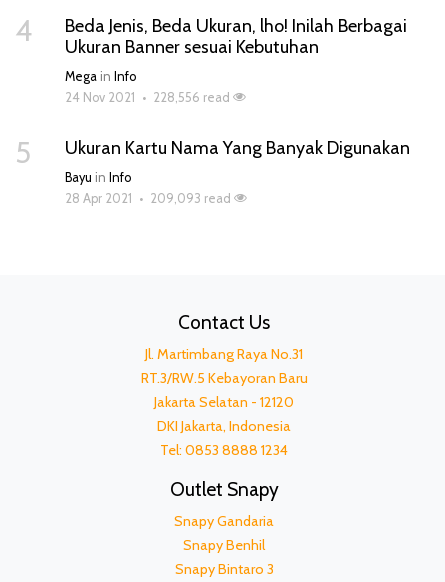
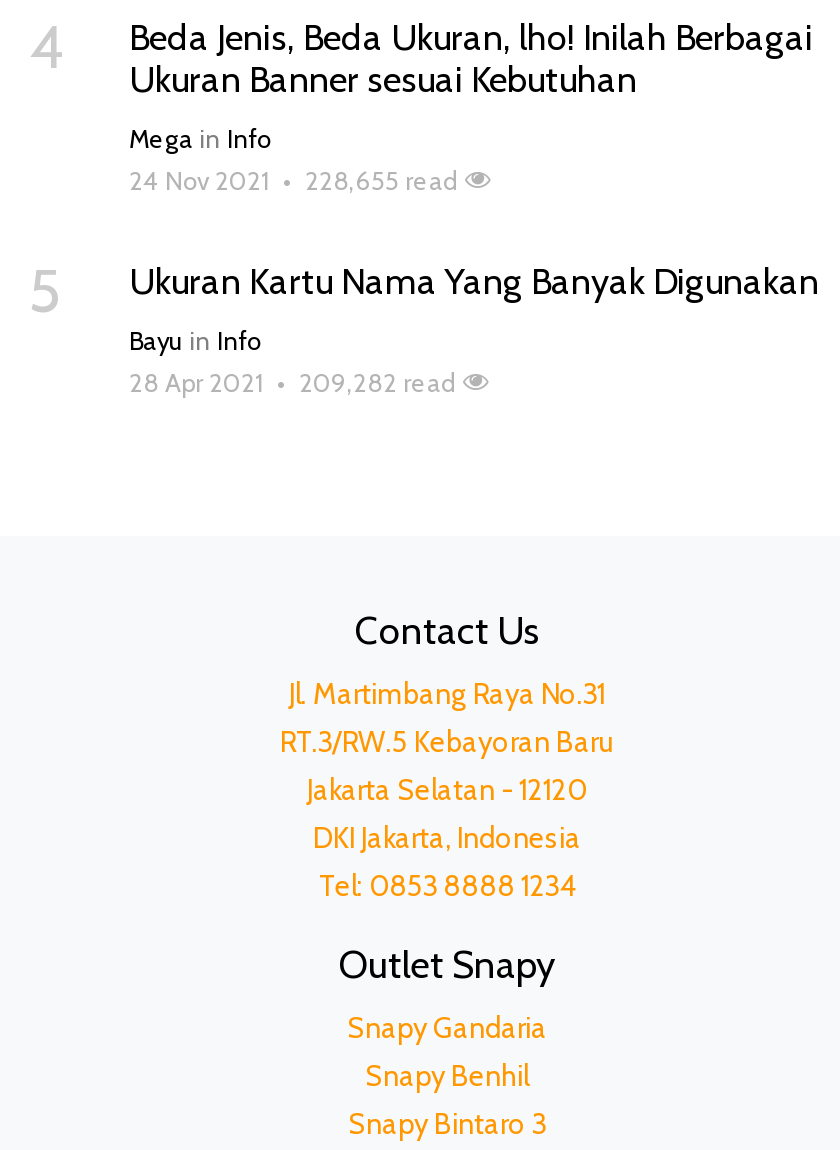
[65,90,233,105] 24 Nov 2021 • 228,556 read -> [129,166,465,196] 24 Nov 2021 • 228,655 read
[65,191,234,206] 28 Apr 2021 • 209,093 read -> [129,368,463,398] 28 Apr 2021 • 209,282 read

